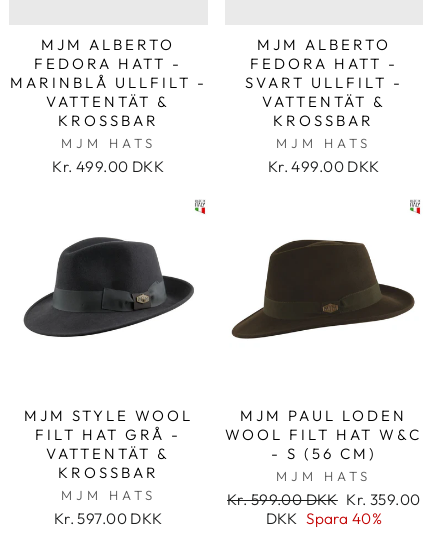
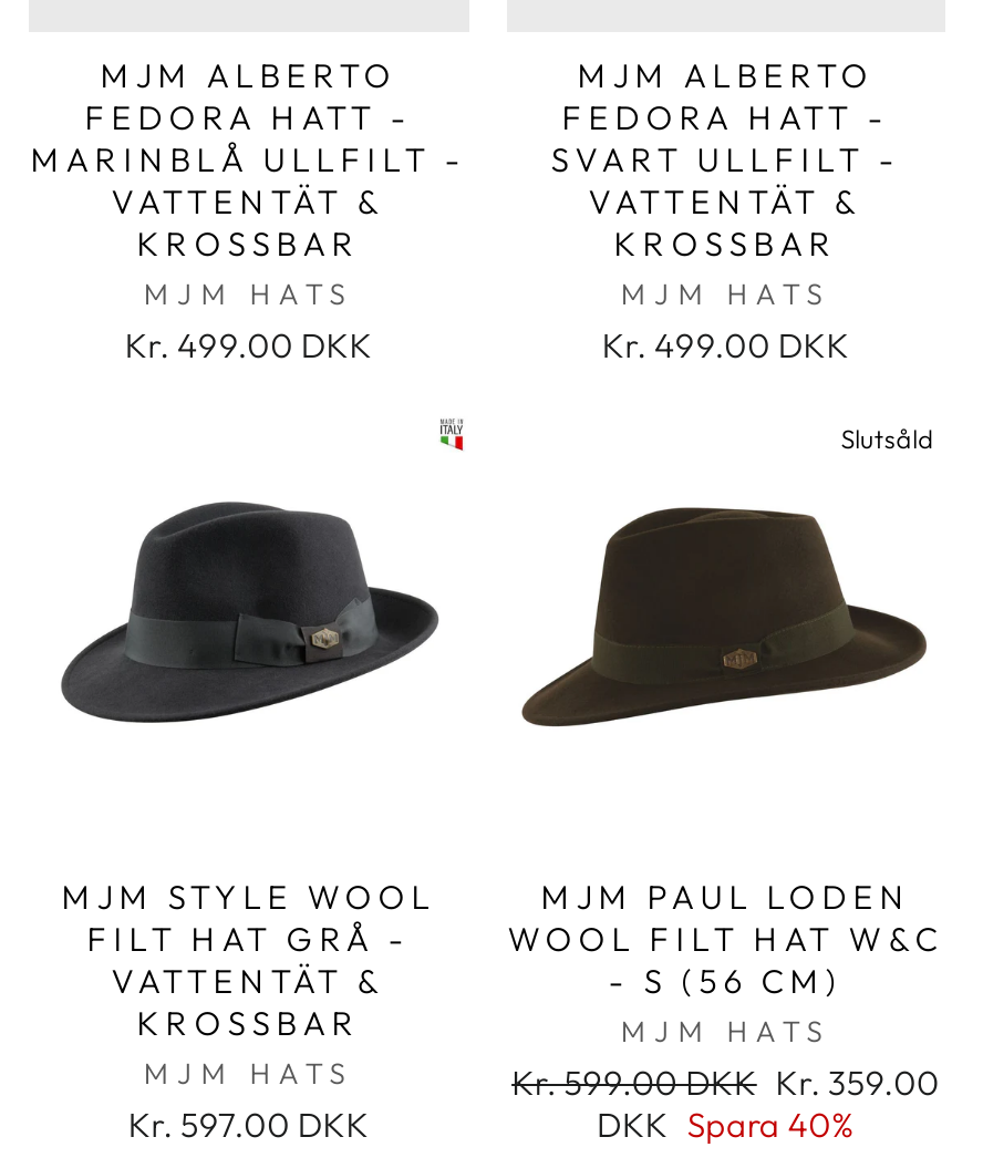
none -> [841,422,934,455] Slutsåld

